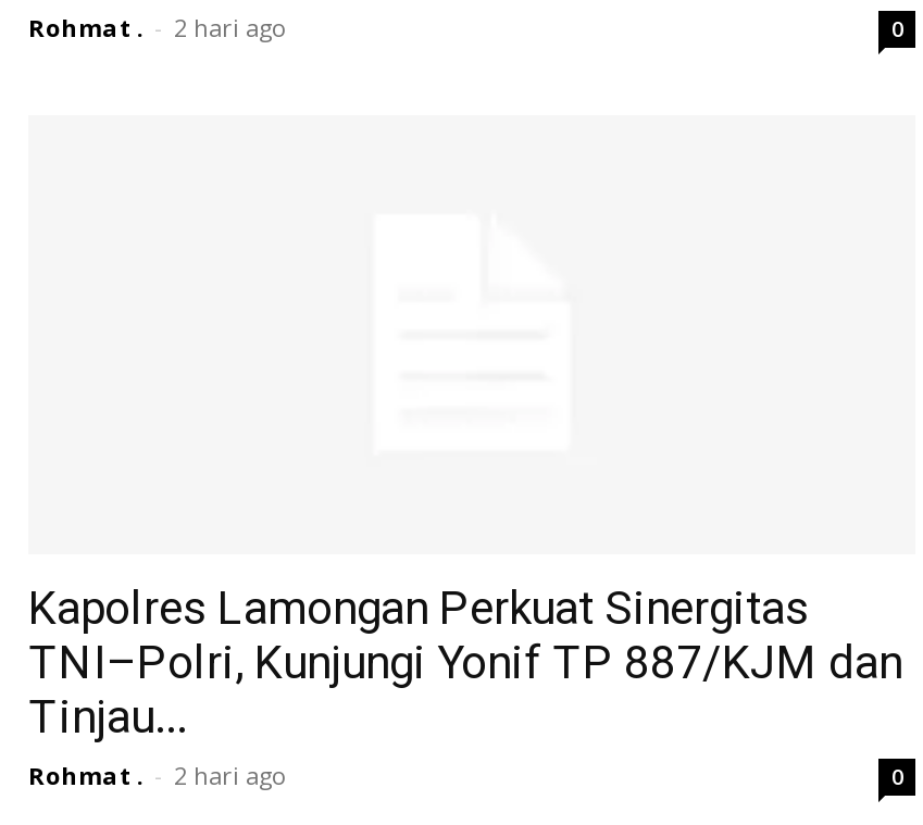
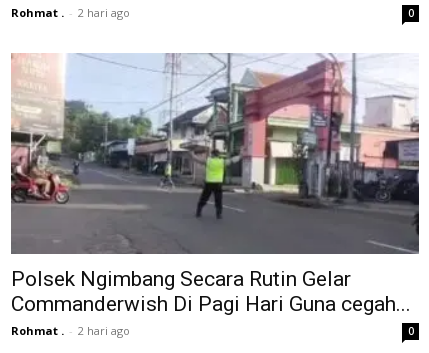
none -> [10,53,420,255] [image]
[28,581,902,742] Kapolres Lamongan Perkuat Sinergitas | TNI–Polri, Kunjungi Yonif TP 887/KJM dan | Tinjau... -> [11,267,411,316] Polsek Ngimbang Secara Rutin Gelar | Commanderwish Di Pagi Hari Guna cegah...

